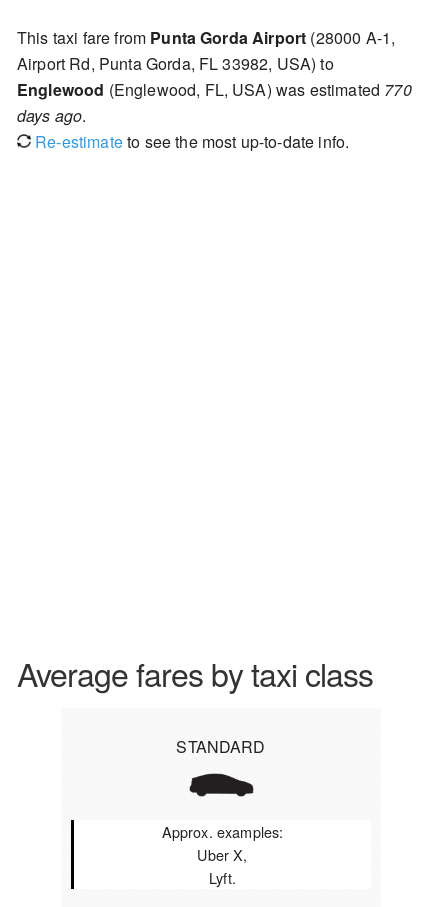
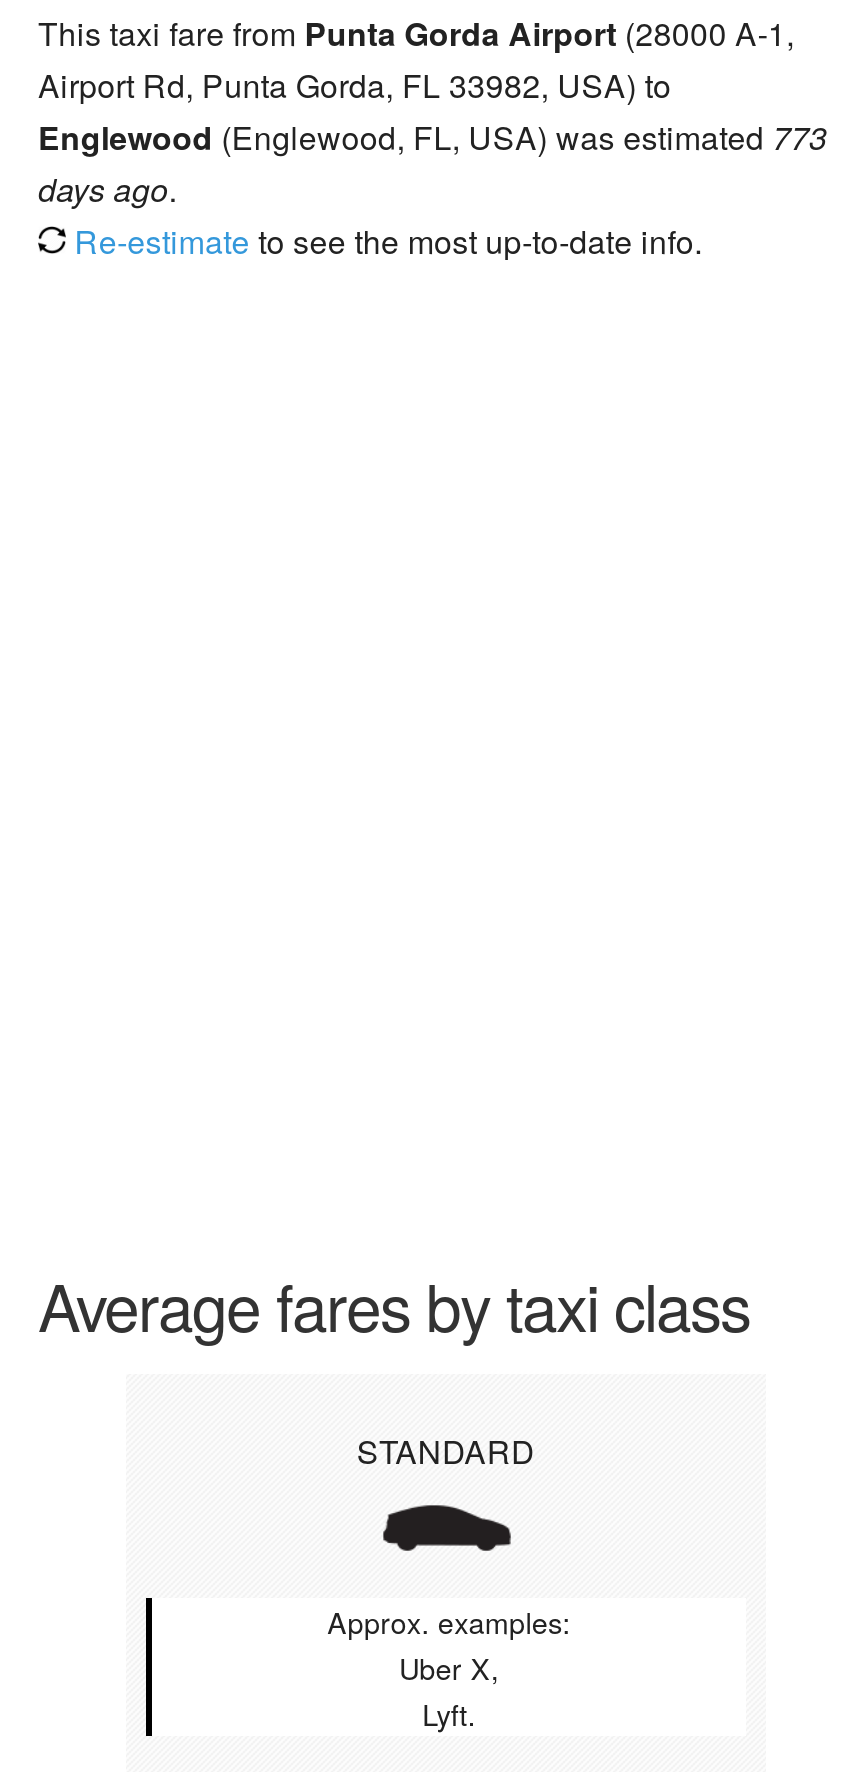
[17,78,412,101] Englewood (Englewood, FL, USA) was estimated 770 -> [38,114,827,160] Englewood (Englewood, FL, USA) was estimated 773

